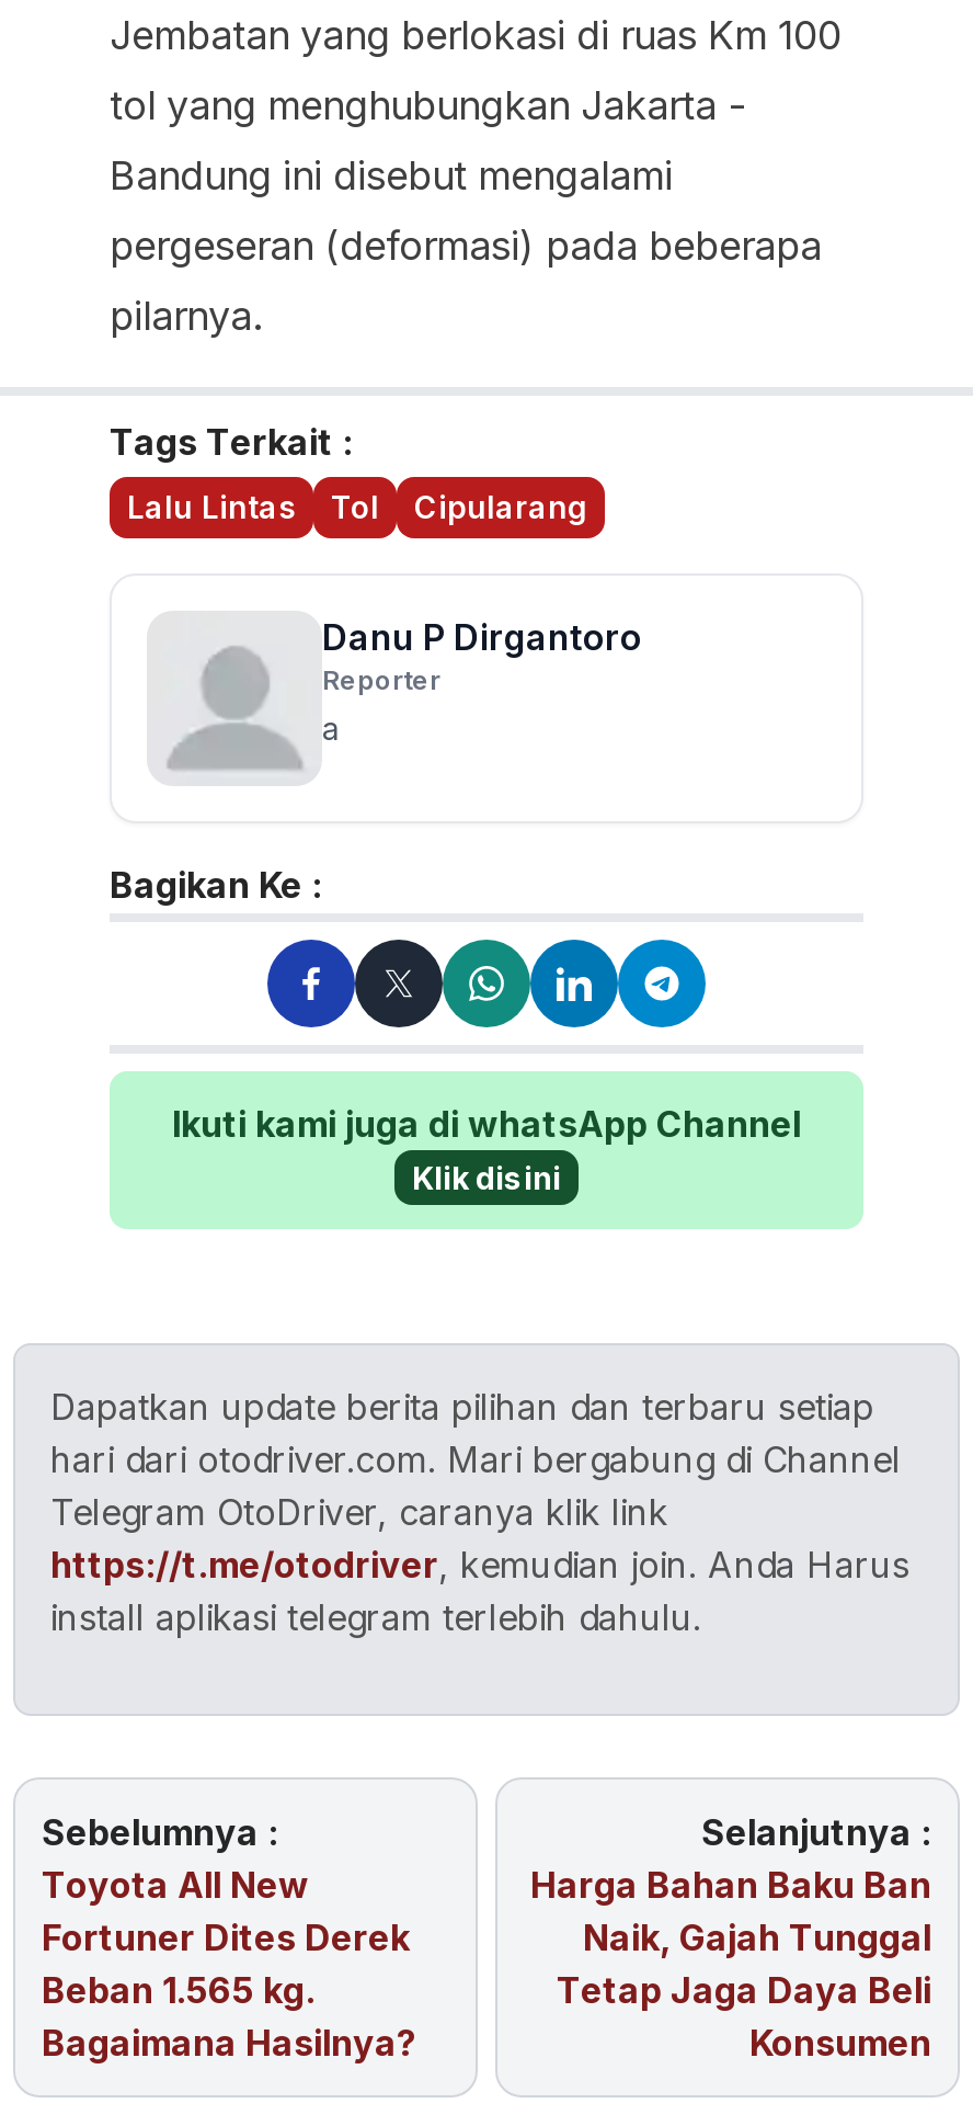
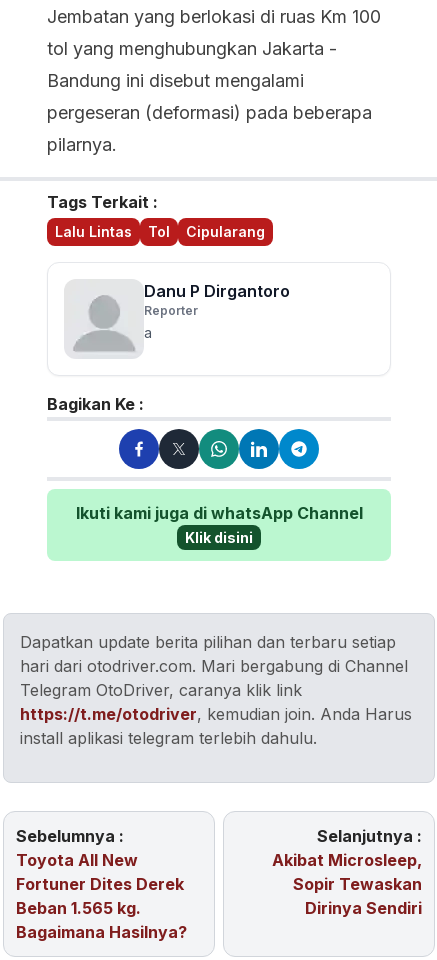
[530,1861,931,2063] Harga Bahan Baku Ban | Naik, Gajah Tunggal | Tetap Jaga Daya Beli | Konsumen -> [272,850,422,918] Akibat Microsleep, | Sopir Tewaskan | Dirinya Sendiri

